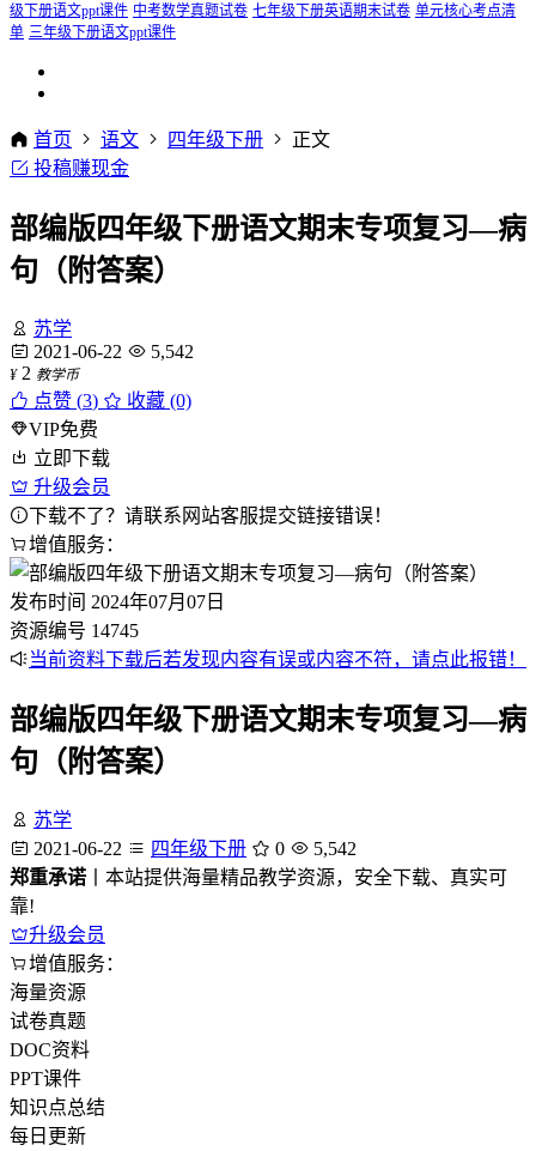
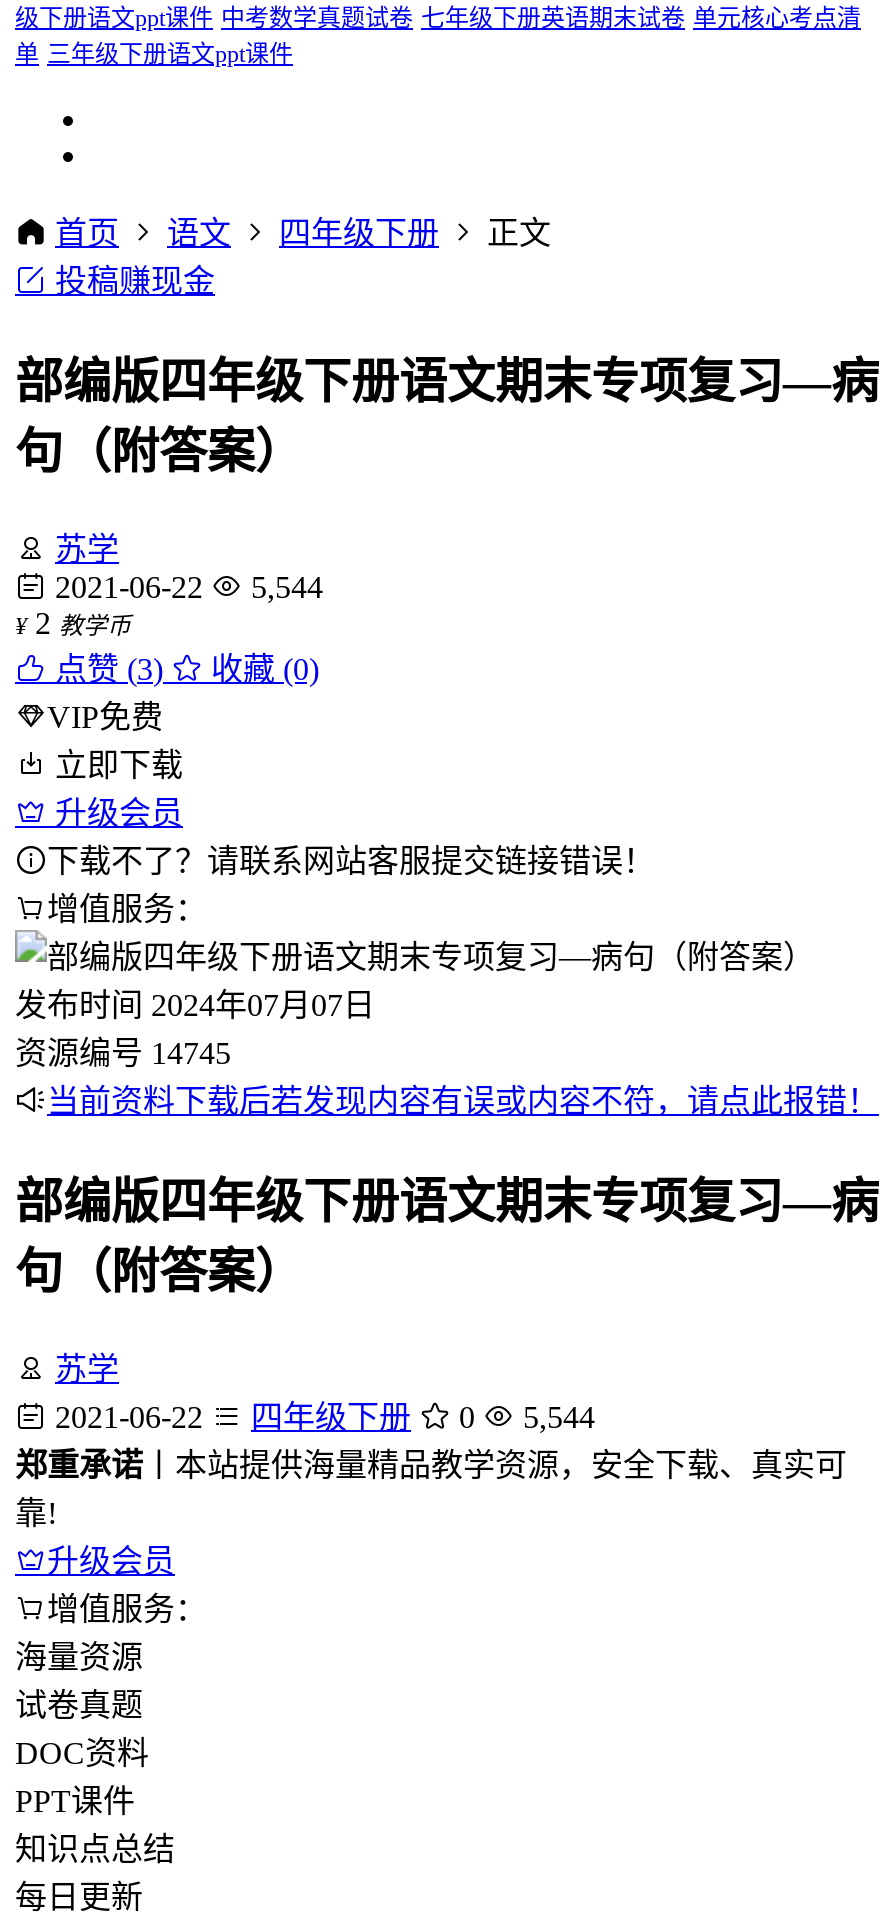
[29,342,194,362] 2021-06-22 5,542 -> [47,570,323,604] 2021-06-22 5,544
[29,839,357,859] 2021-06-22 四年级下册 0 5,542 -> [47,1400,595,1434] 2021-06-22 四年级下册 0 5,544

